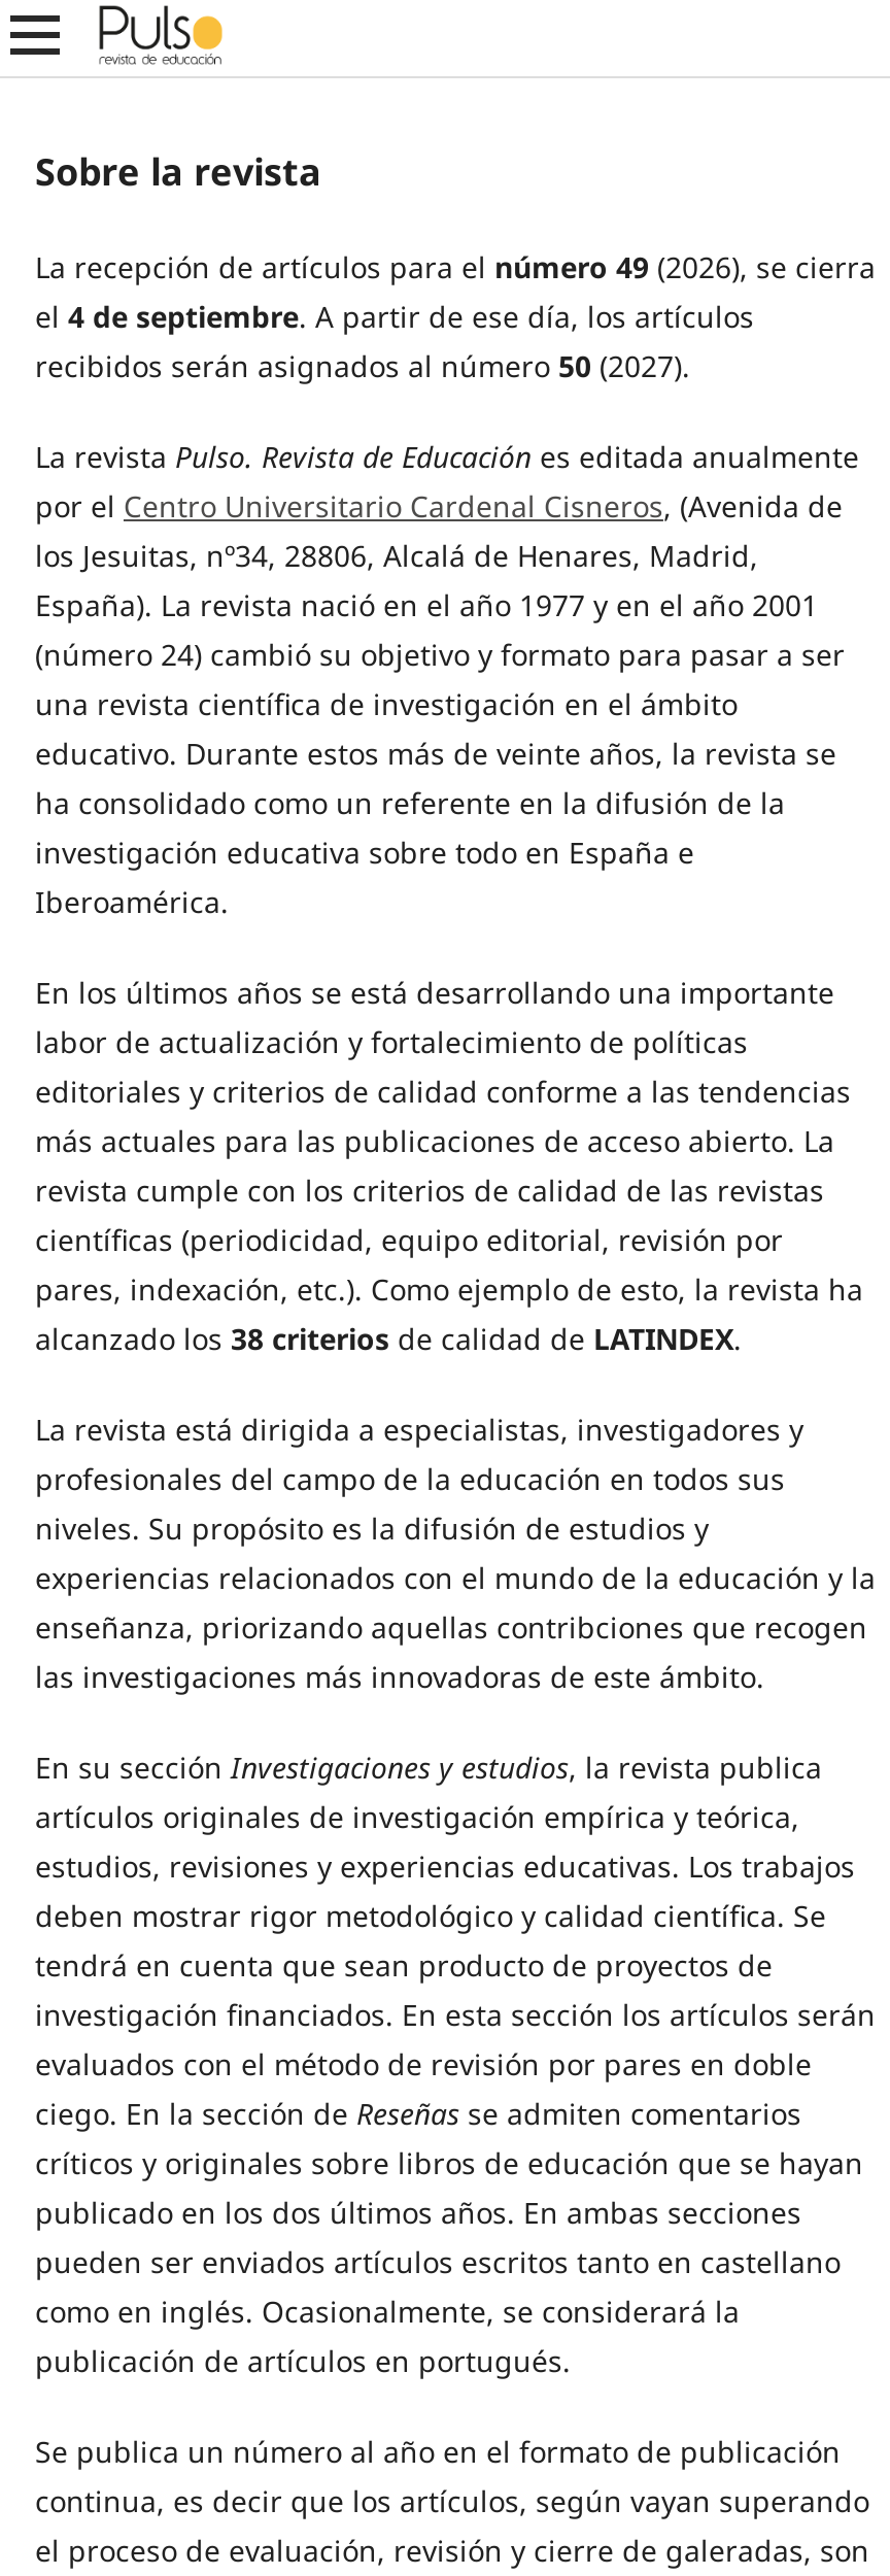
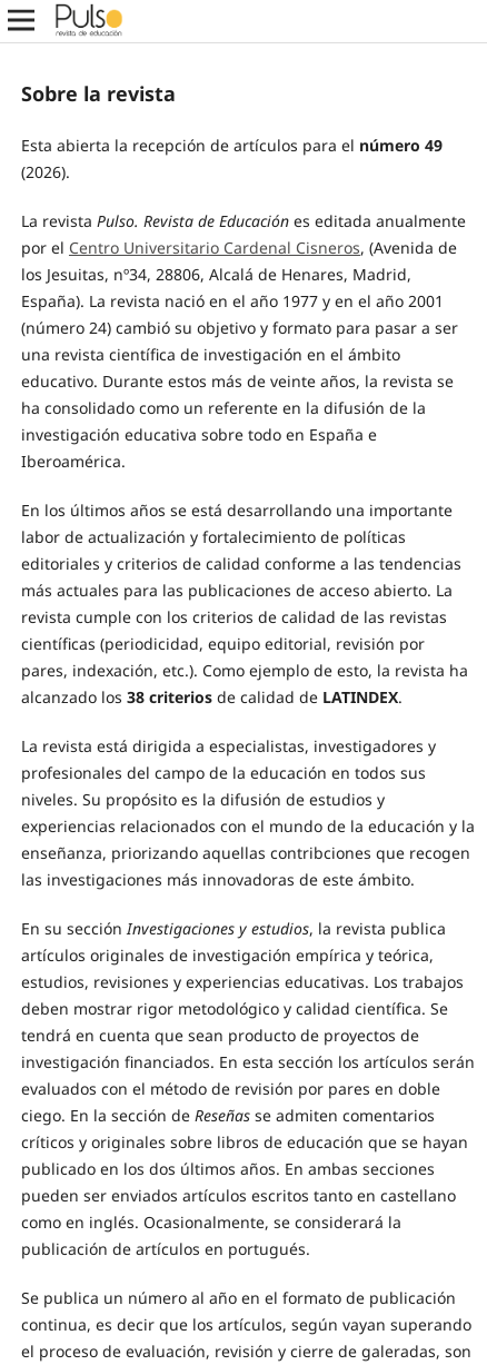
[35,247,876,385] La recepción de artículos para el número 49 (2026), se cierra | el 4 de septiembre. A partir de ese día, los artículos | recibidos serán asignados al número 50 (2027). -> [21,135,443,182] Esta abierta la recepción de artículos para el número 49 | (2026).

